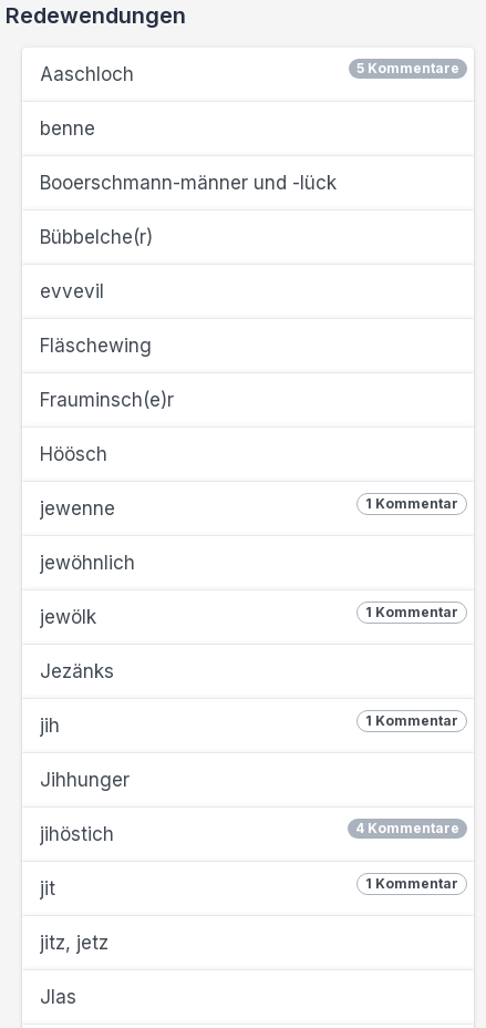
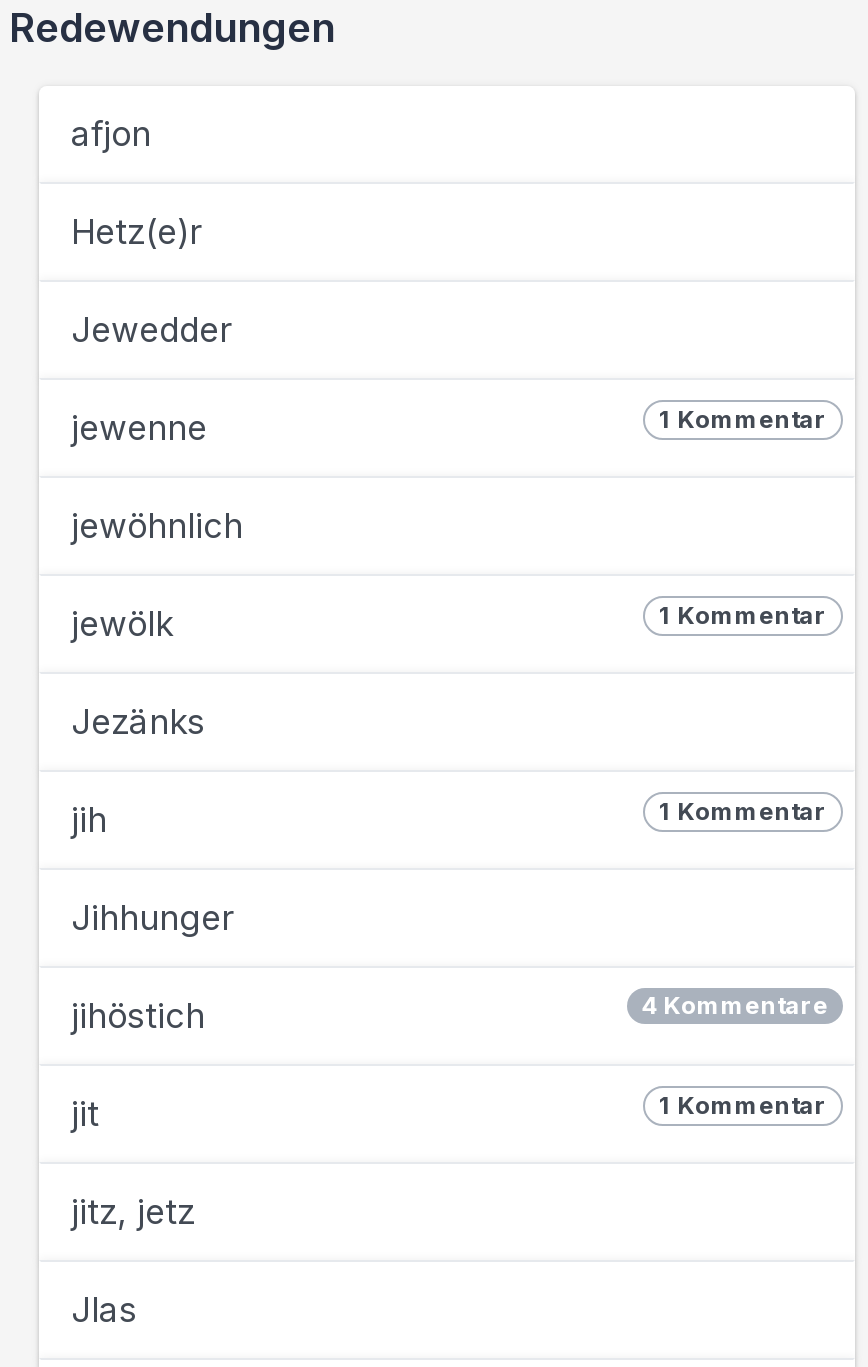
[40,60,459,465] 5 Kommentare | Aaschloch | benne | Booerschmann-männer und -lück | Bübbelche(r) | evvevil | Fläschewing | Frauminsch(e)r | Höösch -> [71,114,231,350] afjon | Hetz(e)r | Jewedder

